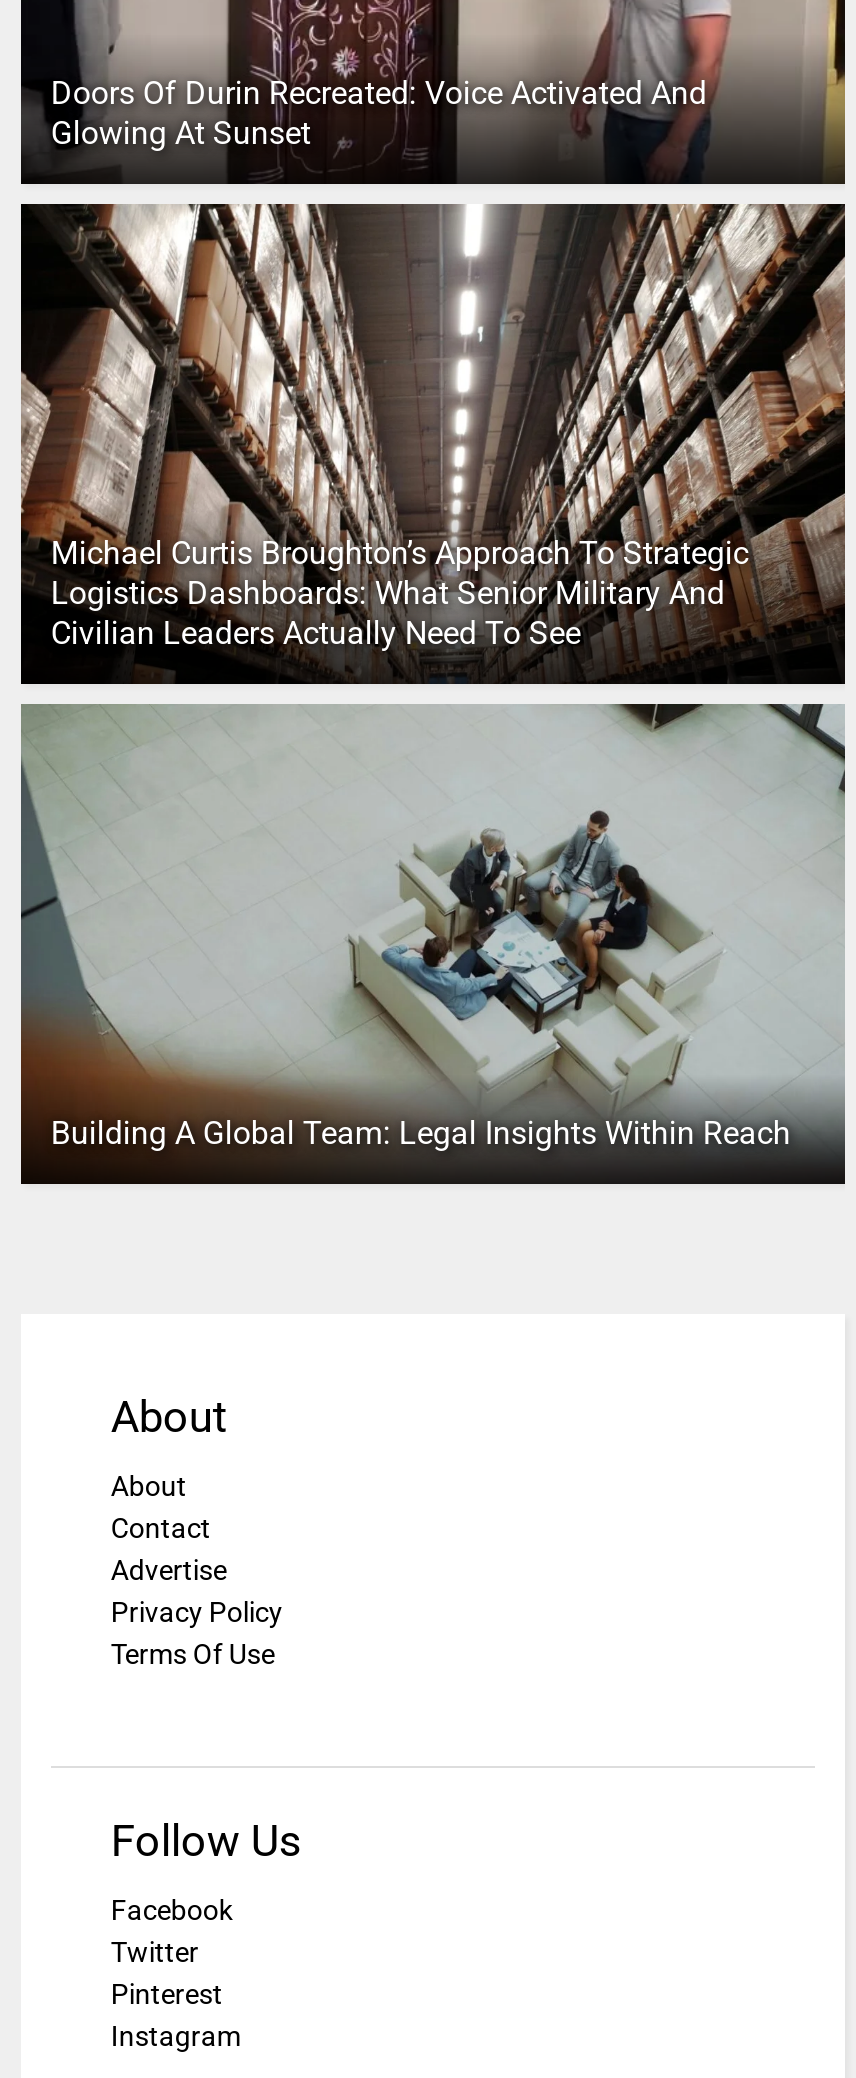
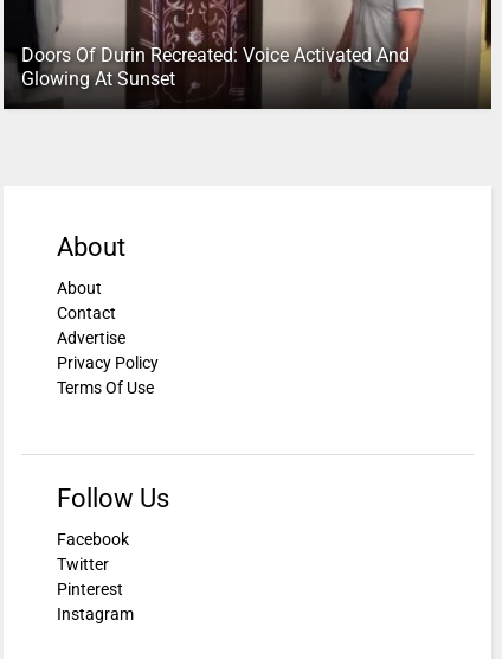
[19,202,847,688] [image] | Michael Curtis Broughton’s Approach To Strategic | Logistics Dashboards: What Senior Military And | Civilian Leaders Actually Need To See -> none
[21,702,845,1152] [image] | Building A Global Team: Legal Insights Within Reach -> none

